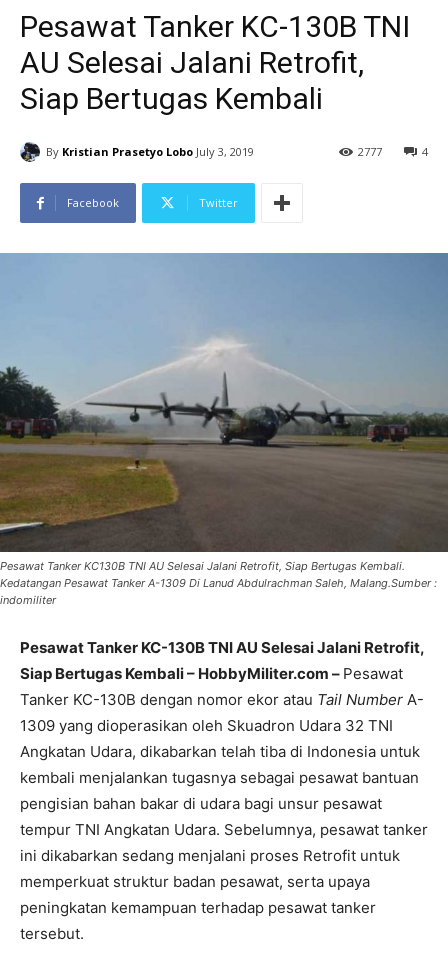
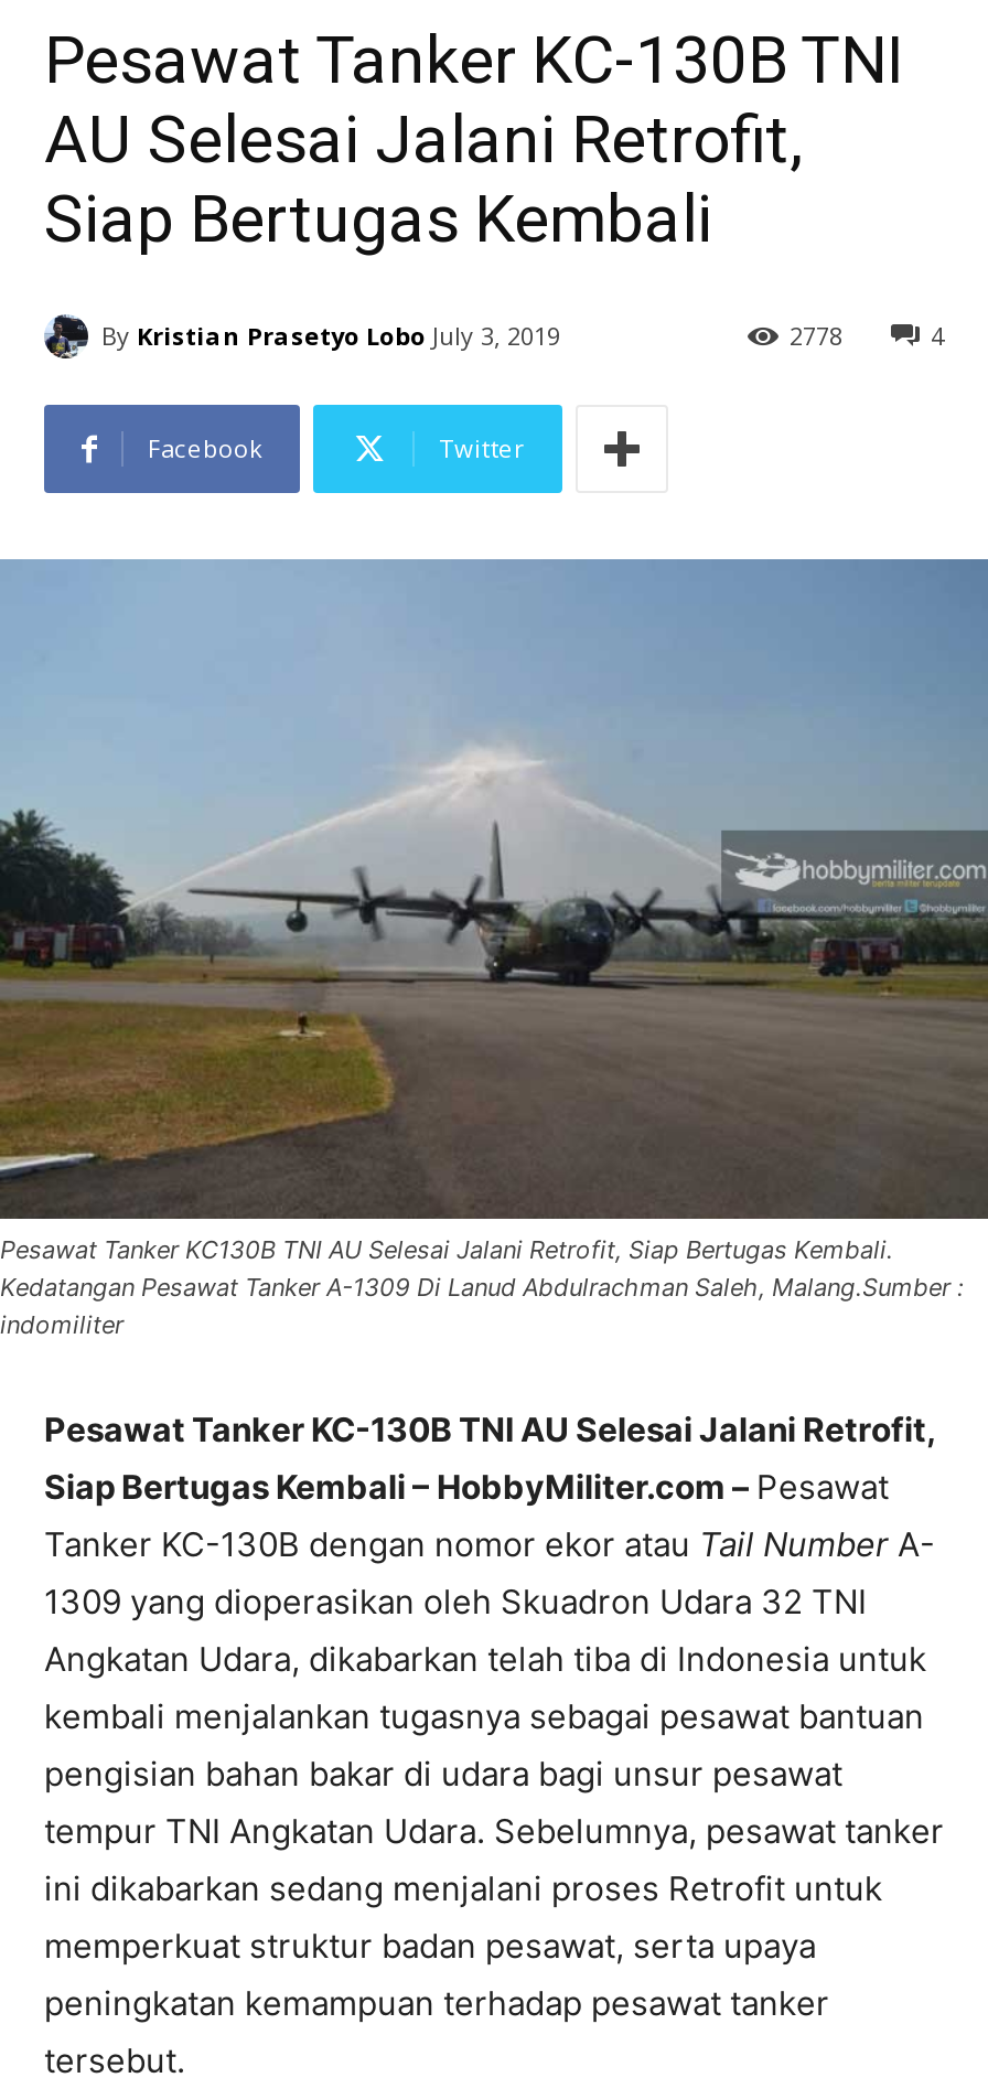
[358,144,382,159] 2777 -> [790,319,842,352] 2778
[328,377,445,415] [image] -> [721,831,981,914] [image]

